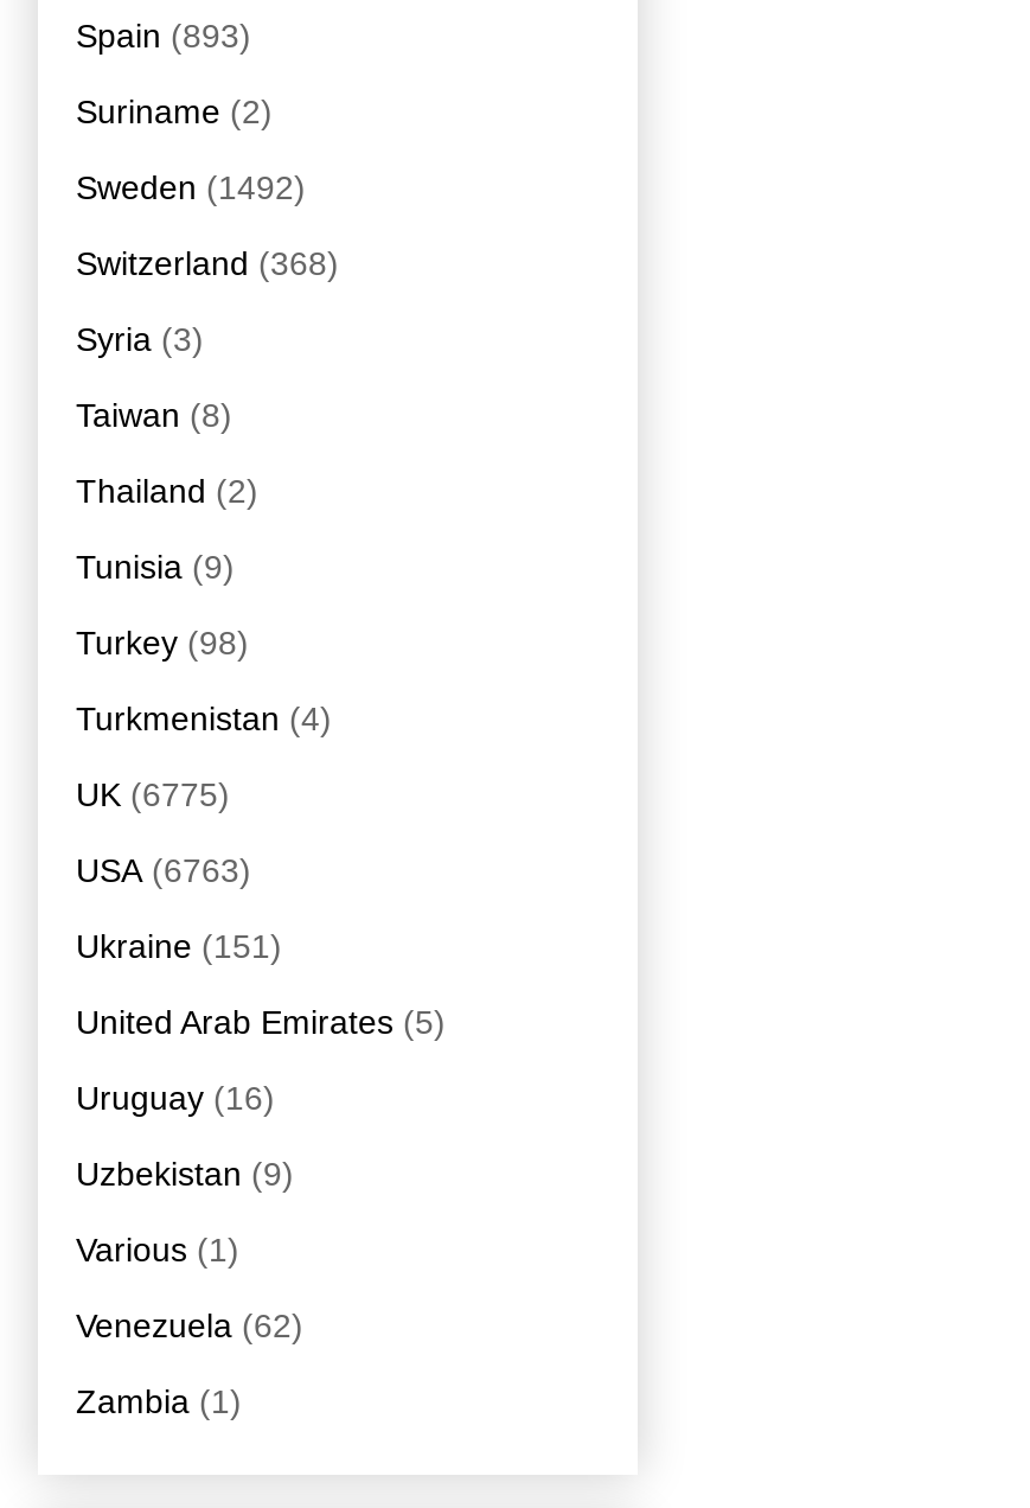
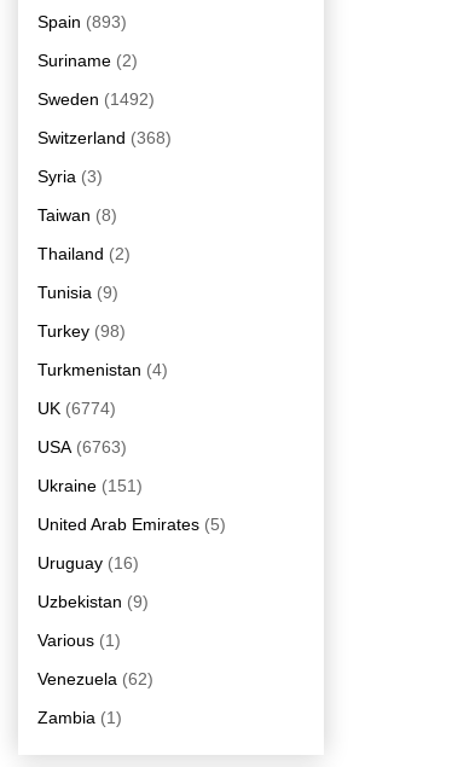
[76,775,230,813] UK (6775) -> [37,399,116,418] UK (6774)

